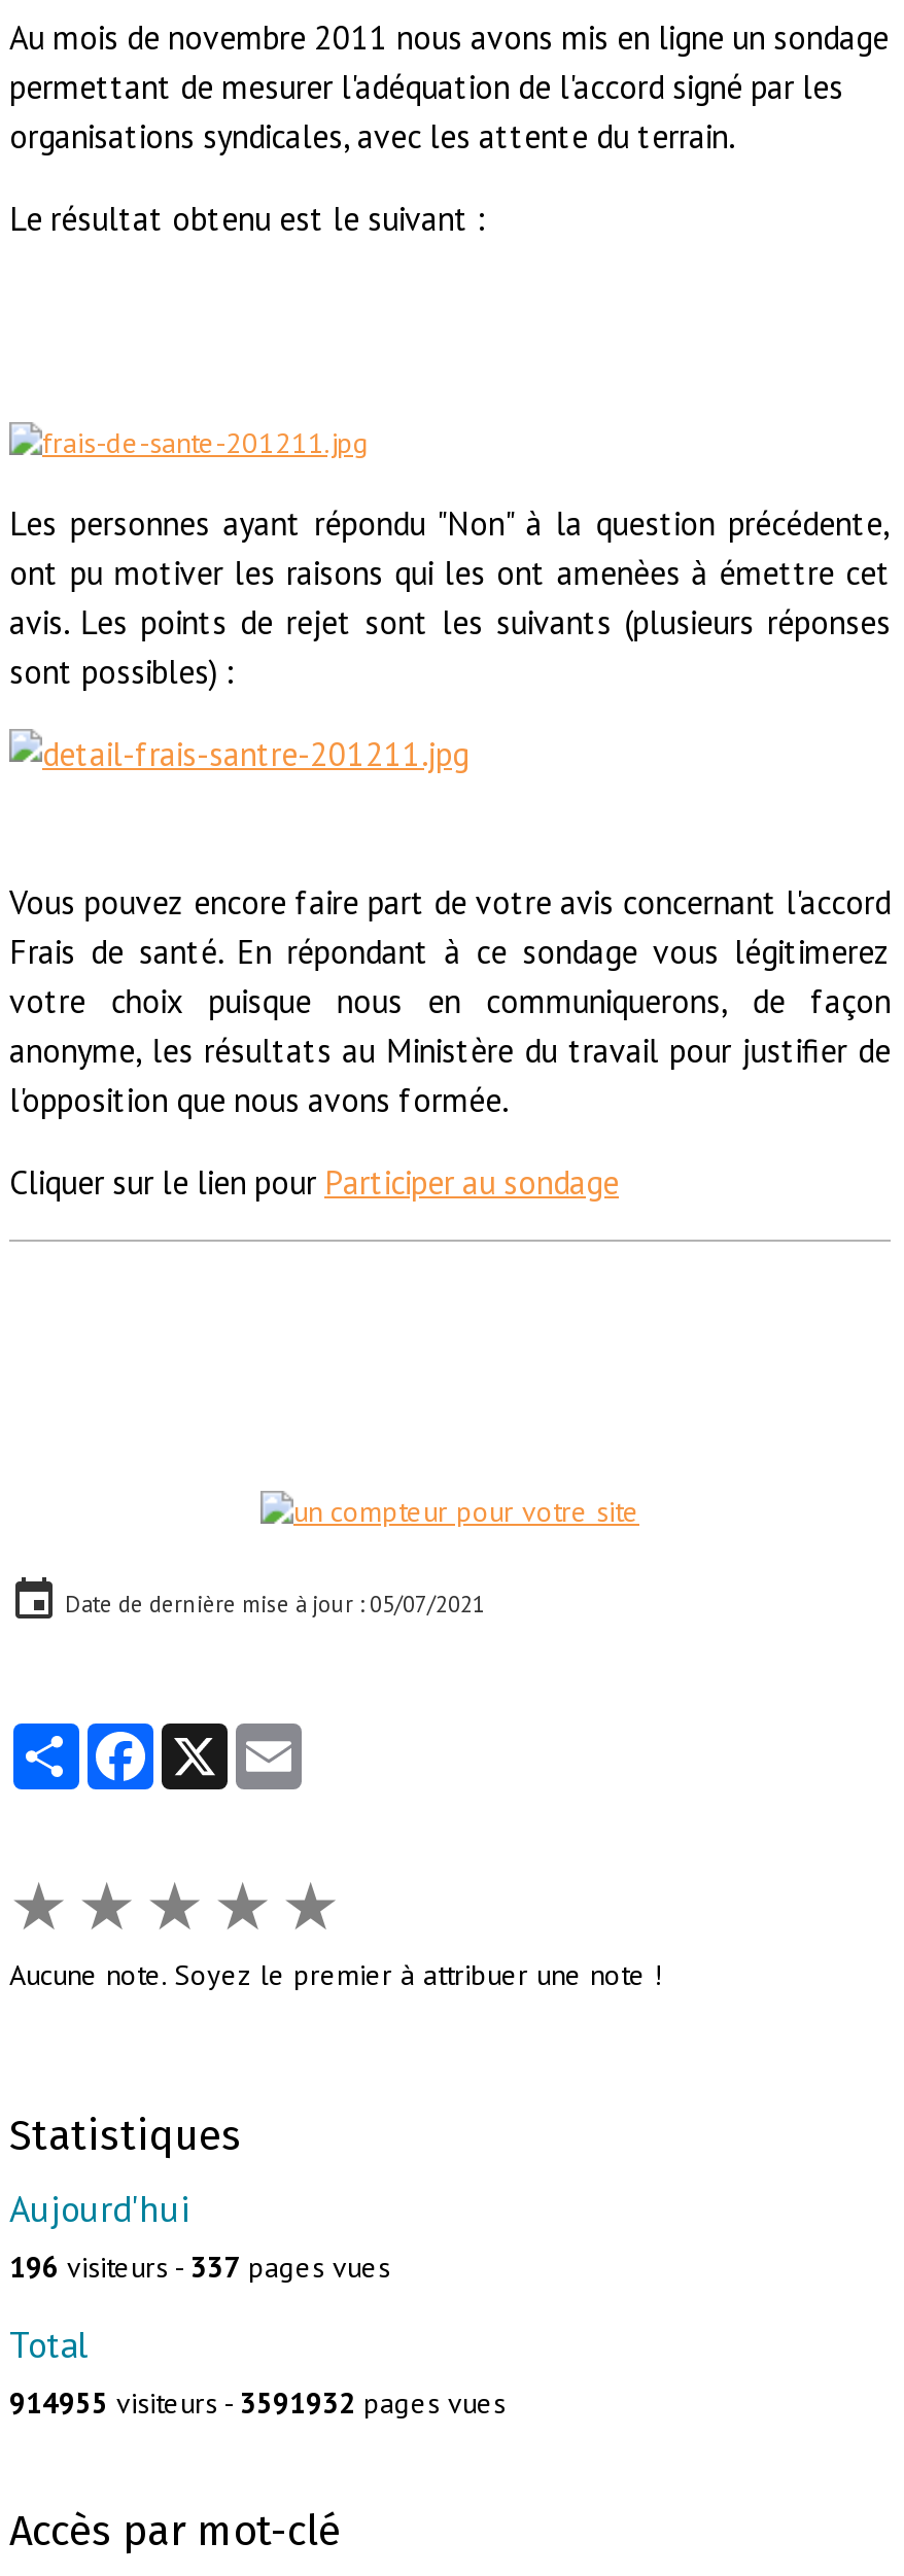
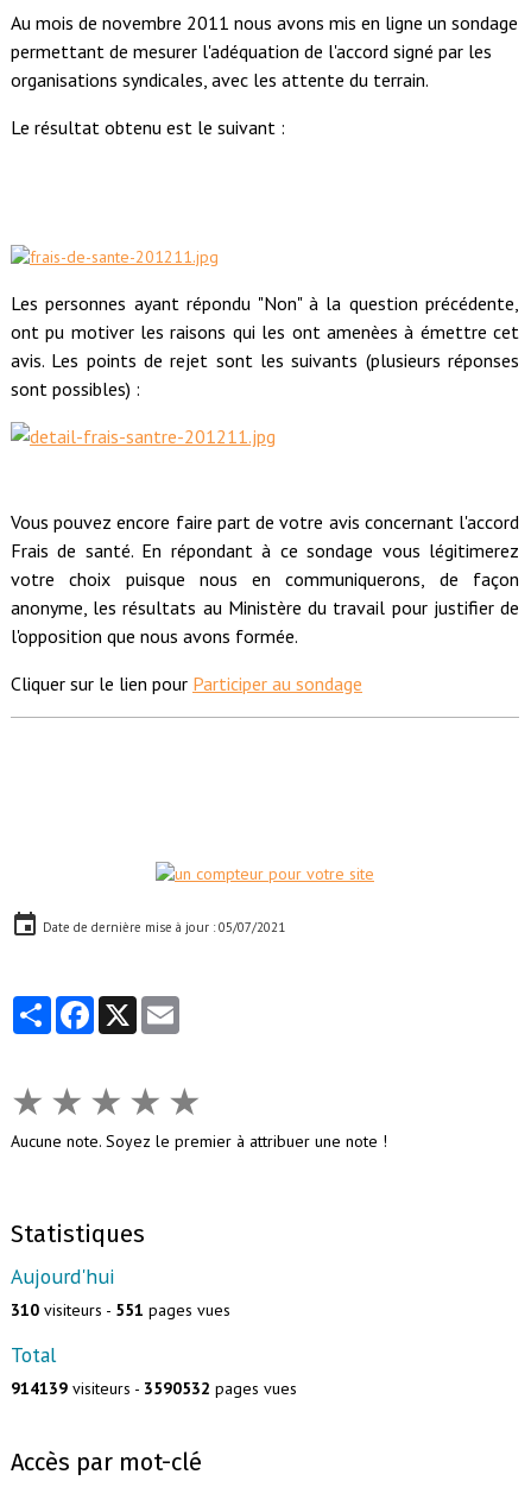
[9,2249,390,2286] 196 visiteurs - 337 pages vues -> [11,1299,230,1321] 310 visiteurs - 551 pages vues
[9,2384,506,2422] 914955 visiteurs - 3591932 pages vues -> [11,1378,297,1399] 914139 visiteurs - 3590532 pages vues

